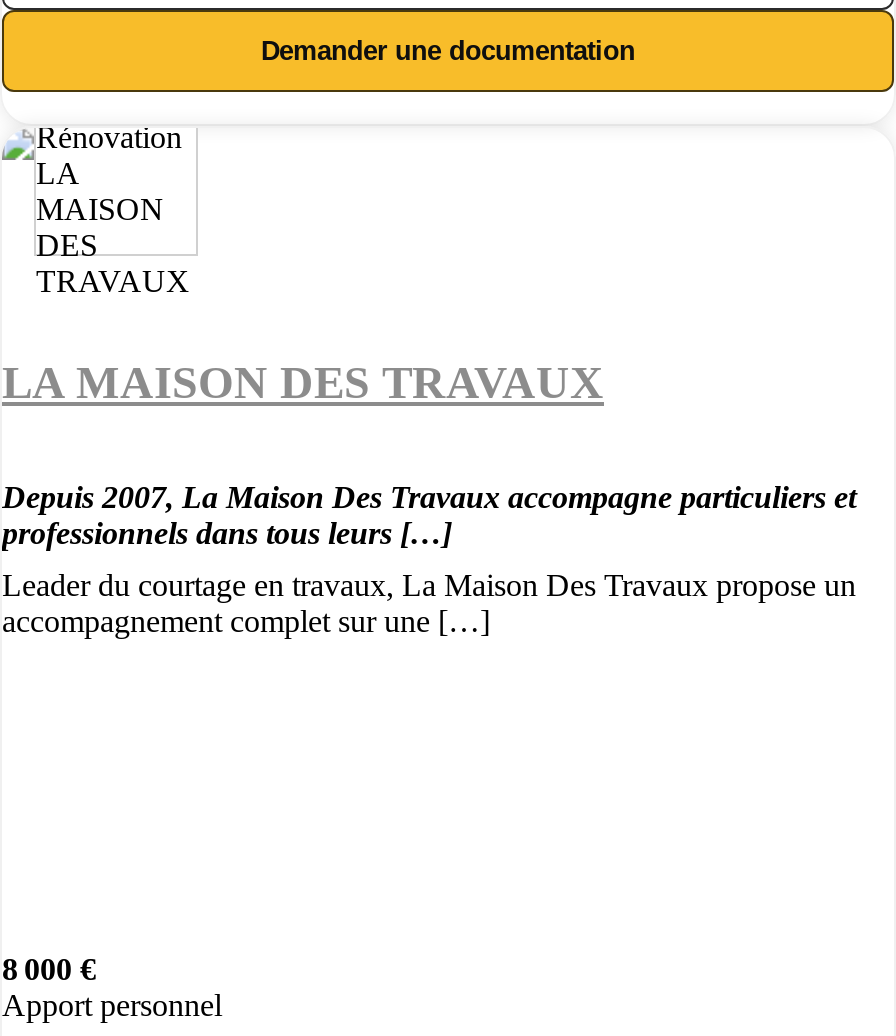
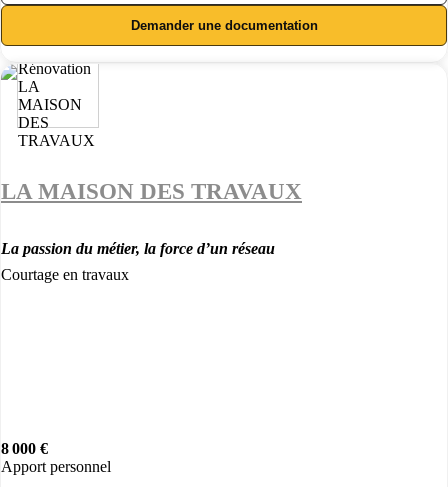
[2,479,856,549] Depuis 2007, La Maison Des Travaux accompagne particuliers et | professionnels dans tous leurs […] -> [1,240,275,257] La passion du métier, la force d’un réseau
[2,567,856,637] Leader du courtage en travaux, La Maison Des Travaux propose un | accompagnement complet sur une […] -> [1,266,129,283] Courtage en travaux

